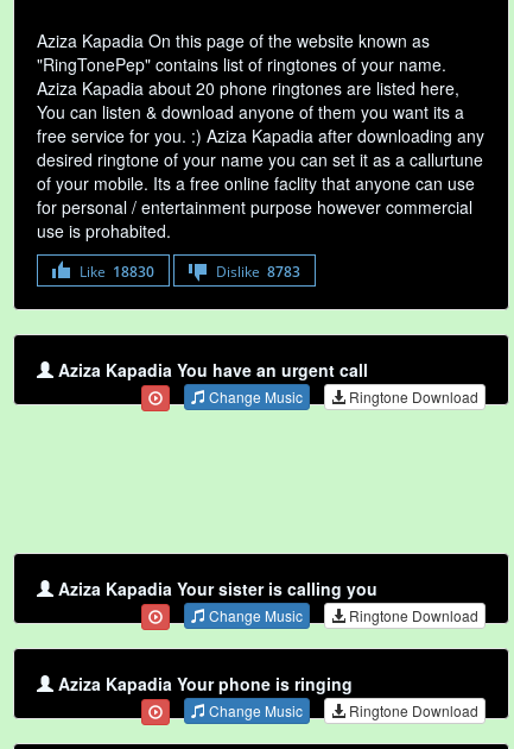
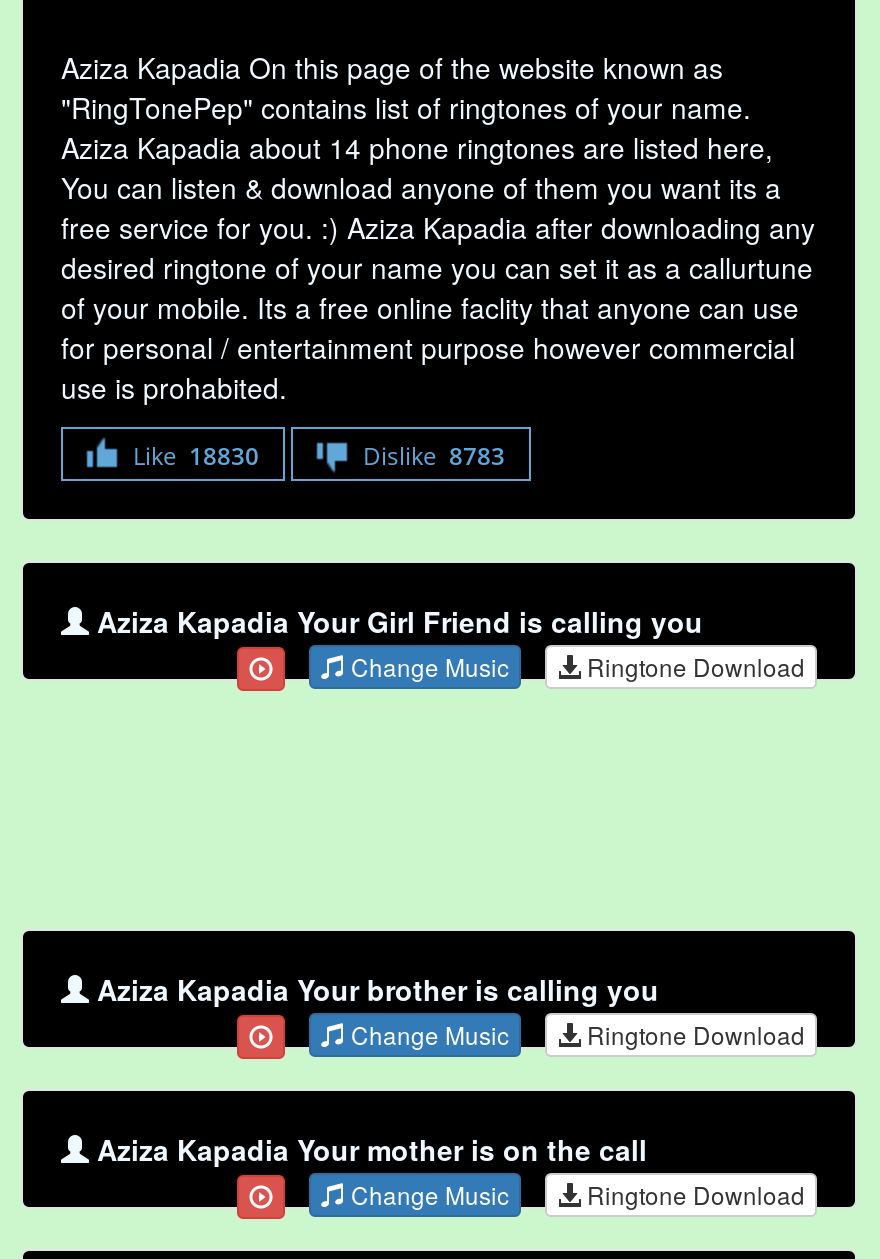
[37,76,459,100] Aziza Kapadia about 20 phone ringtones are listed here, -> [61,127,773,167] Aziza Kapadia about 14 phone ringtones are listed here,
[58,358,368,382] Aziza Kapadia You have an urgent call -> [97,601,703,641] Aziza Kapadia Your Girl Friend is calling you
[58,577,377,601] Aziza Kapadia Your sister is calling you -> [97,969,659,1009] Aziza Kapadia Your brother is calling you
[58,672,353,696] Aziza Kapadia Your phone is ringing -> [97,1129,647,1169] Aziza Kapadia Your mother is on the call

